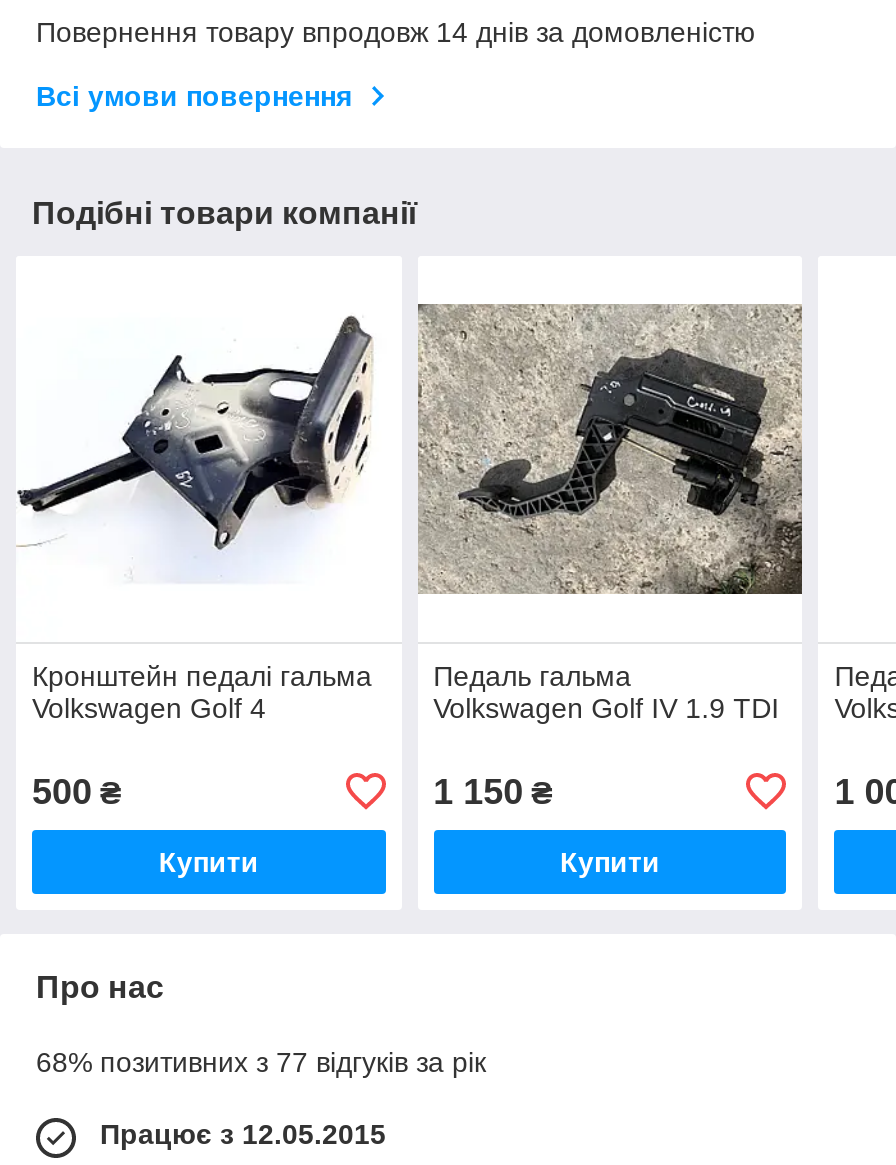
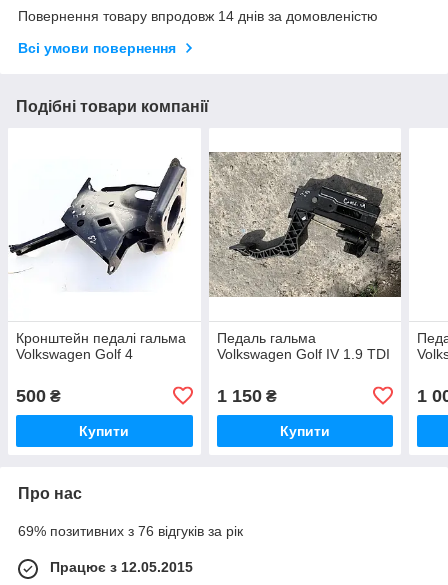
[36,1046,486,1078] 68% позитивних з 77 відгуків за рік -> [18,523,243,539] 69% позитивних з 76 відгуків за рік

